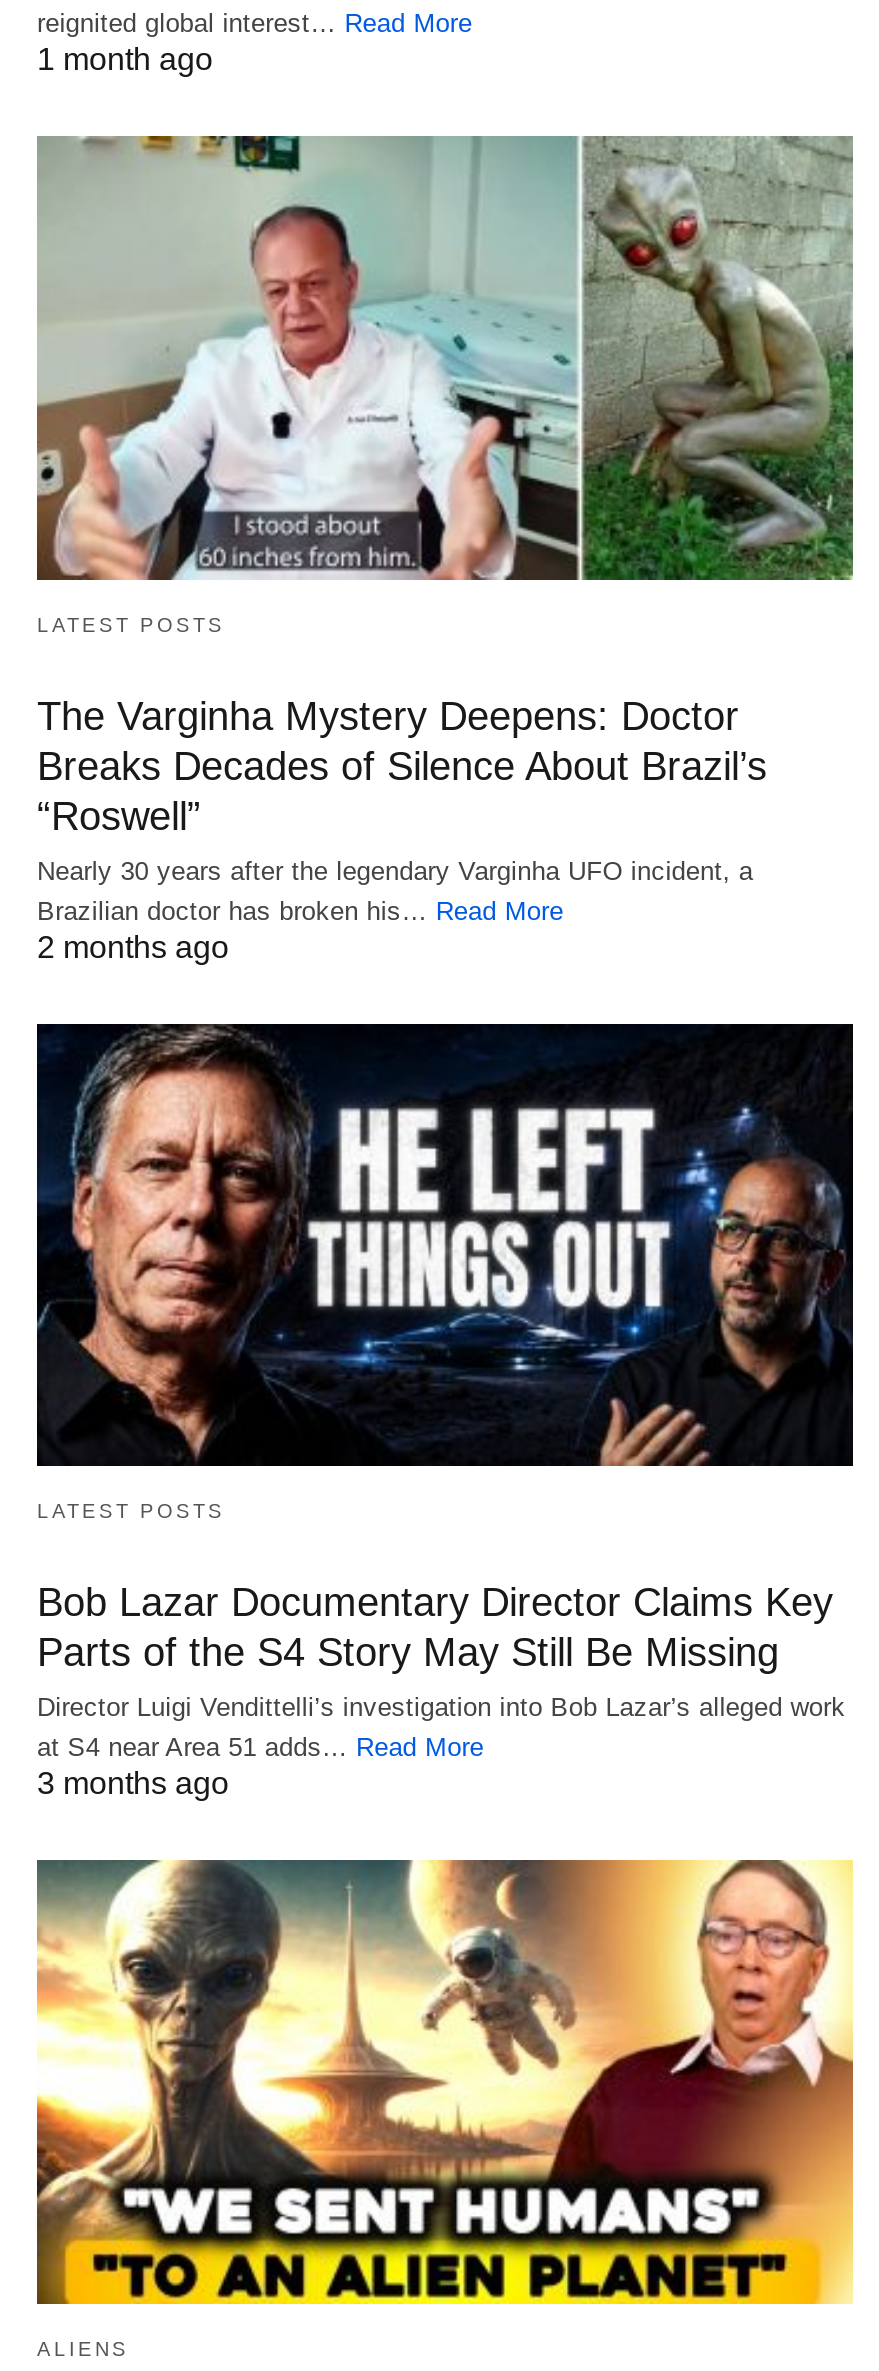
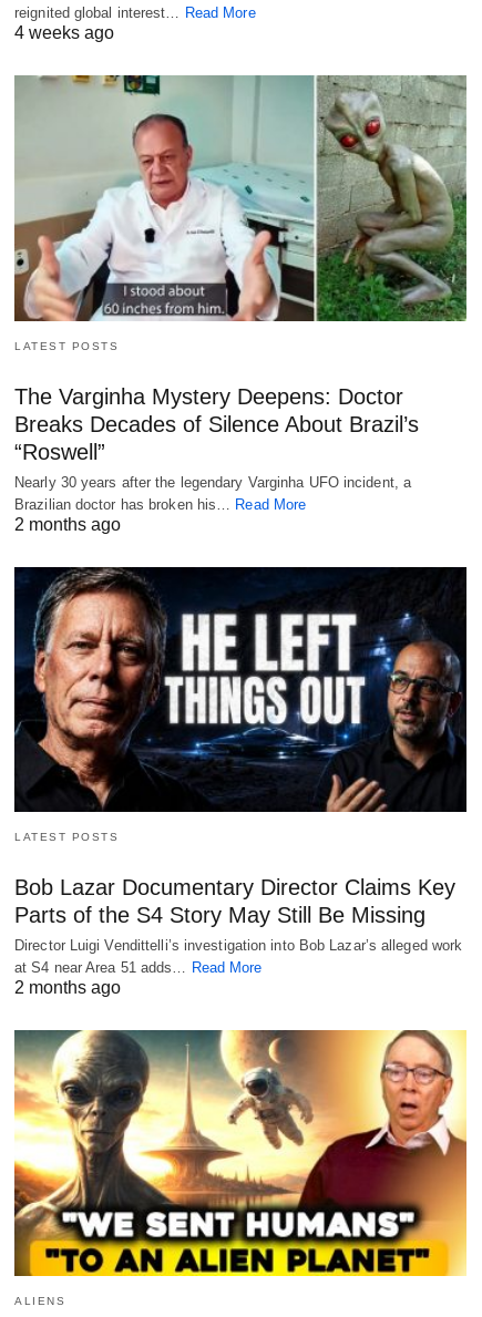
[37,42,213,76] 1 month ago -> [14,23,114,42] 4 weeks ago
[37,1767,229,1801] 3 months ago -> [14,978,121,997] 2 months ago

